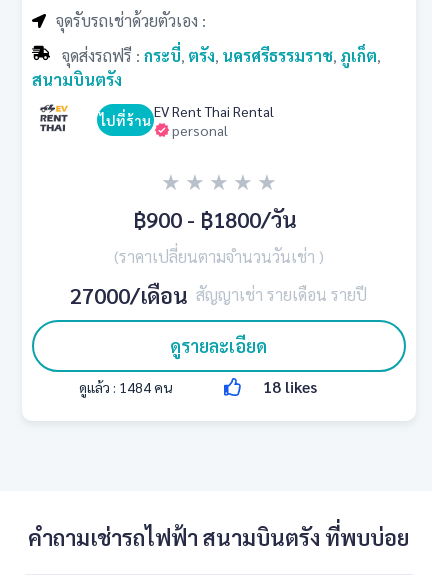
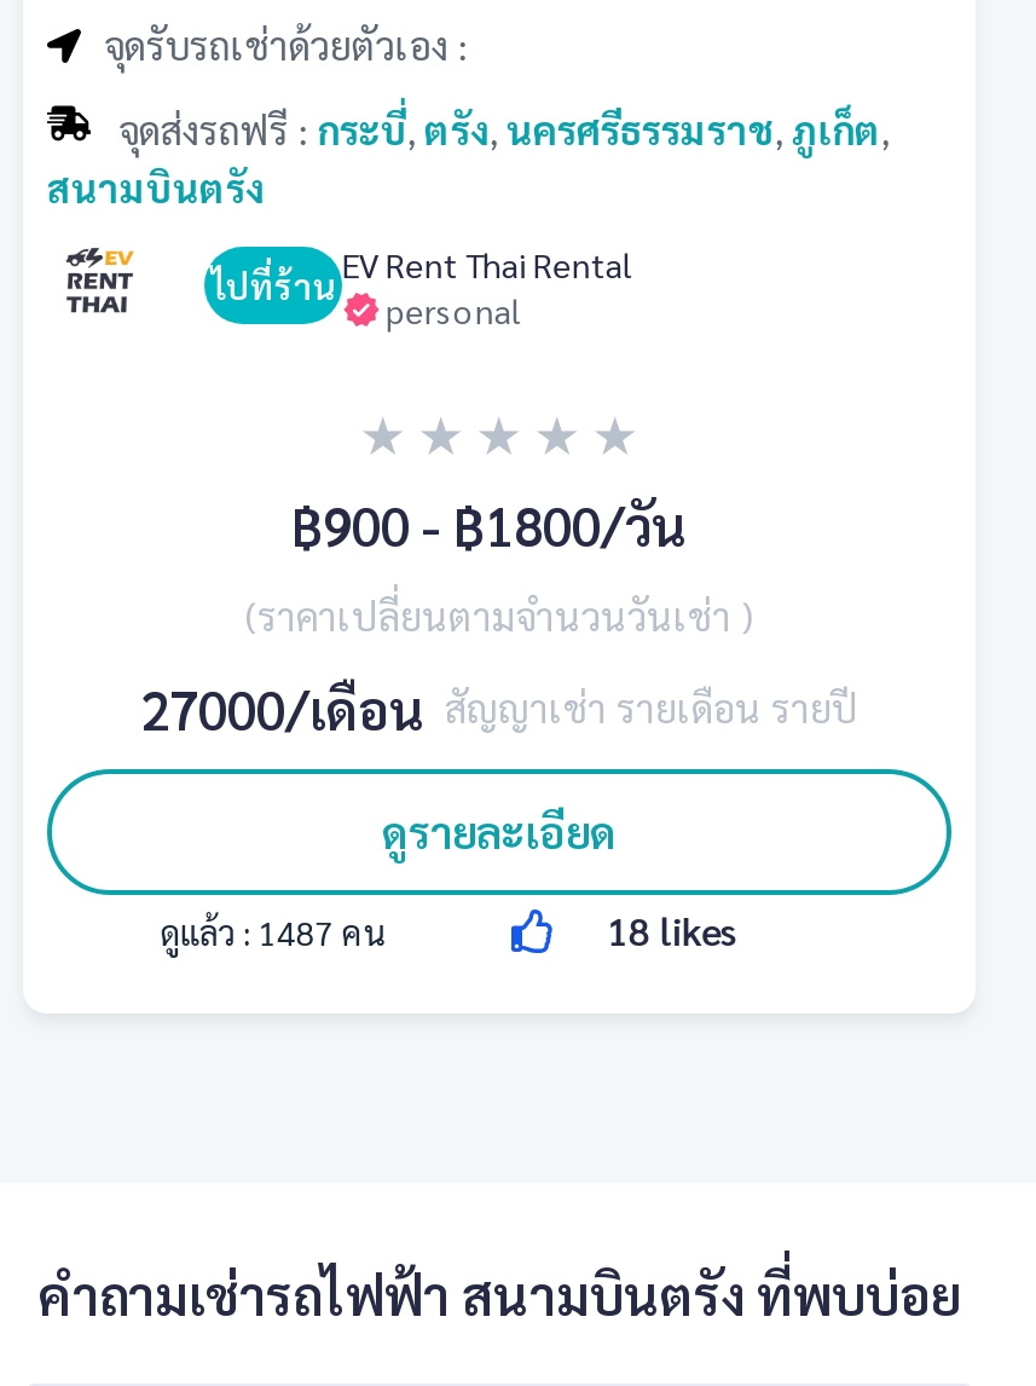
[79,378,172,396] ดูแล้ว : 1484คน -> [161,909,385,952] ดูแล้ว : 1487คน

